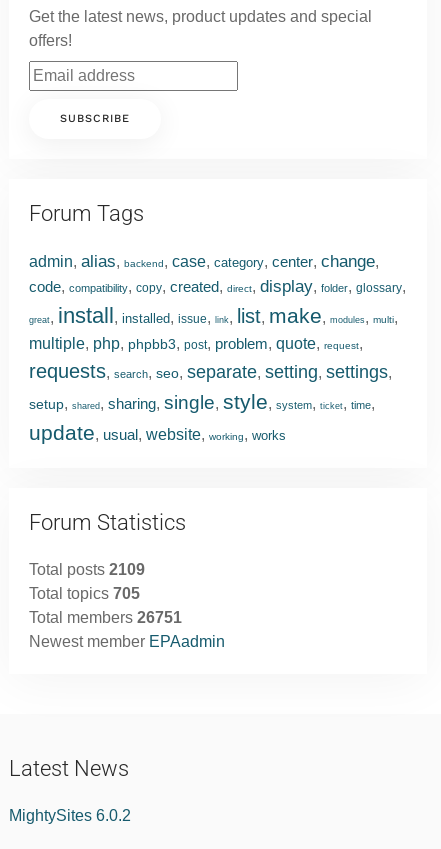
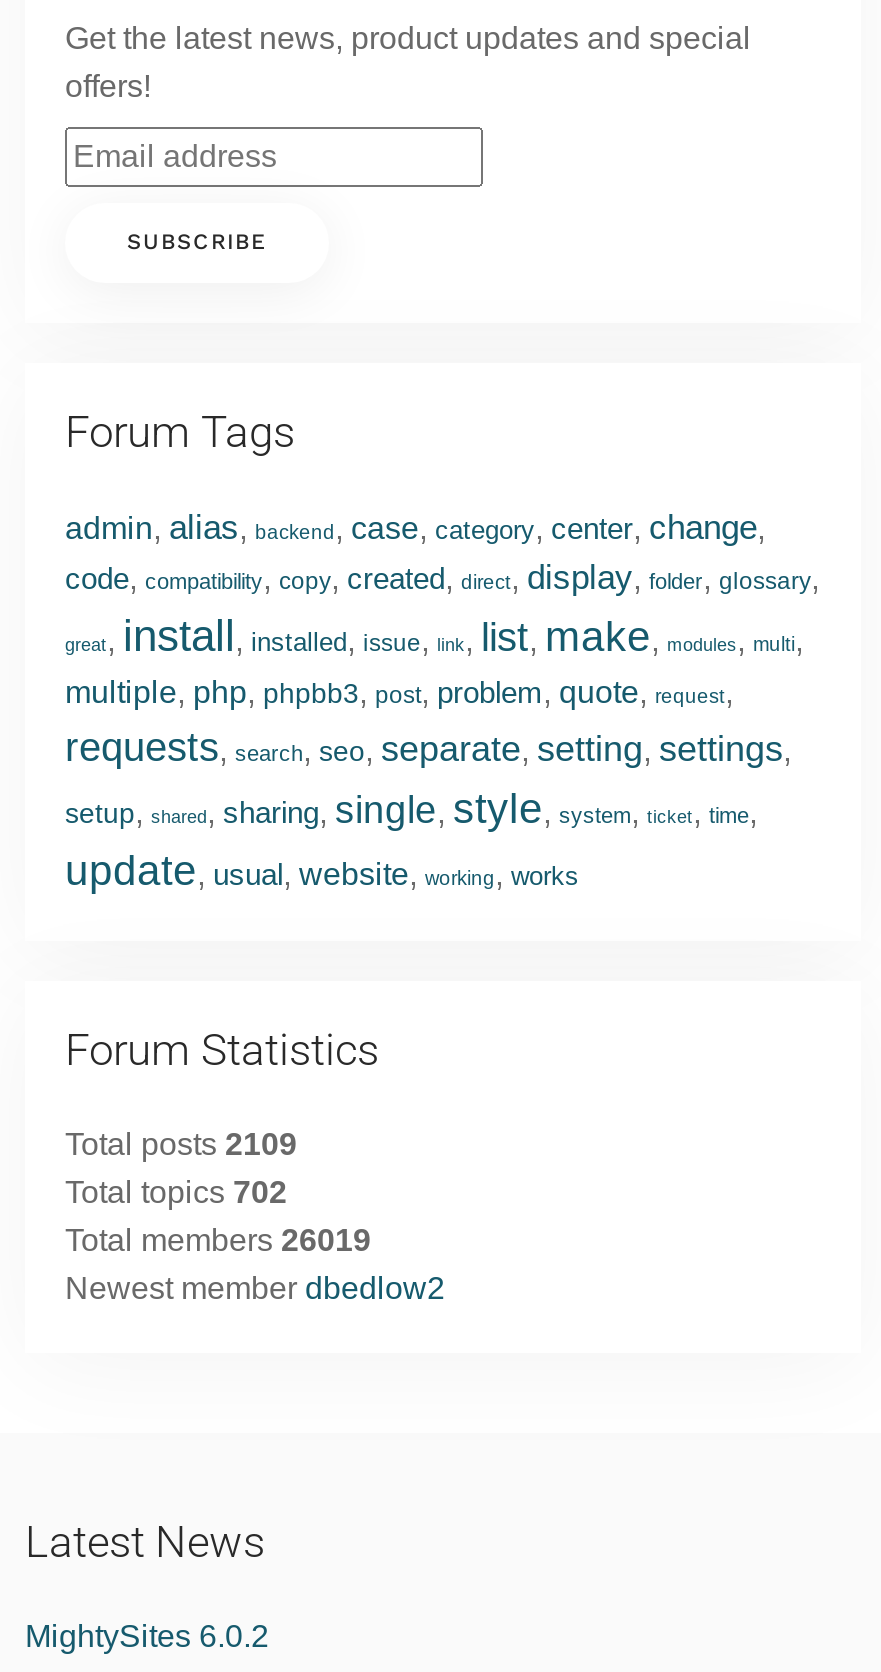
[29,585,140,602] Total topics 705 -> [65,1176,287,1210] Total topics 702
[29,609,182,626] Total members 26751 -> [65,1224,371,1258] Total members 26019
[29,633,225,650] Newest member EPAadmin -> [65,1272,445,1306] Newest member dbedlow2

